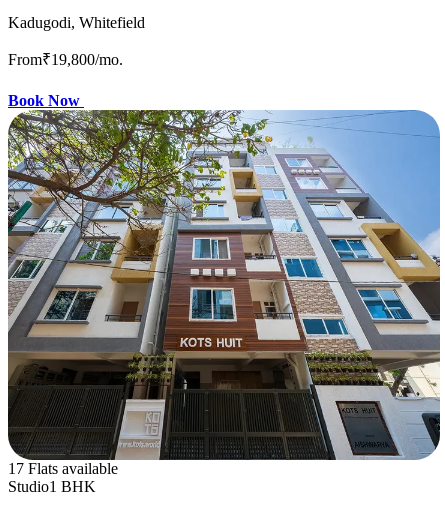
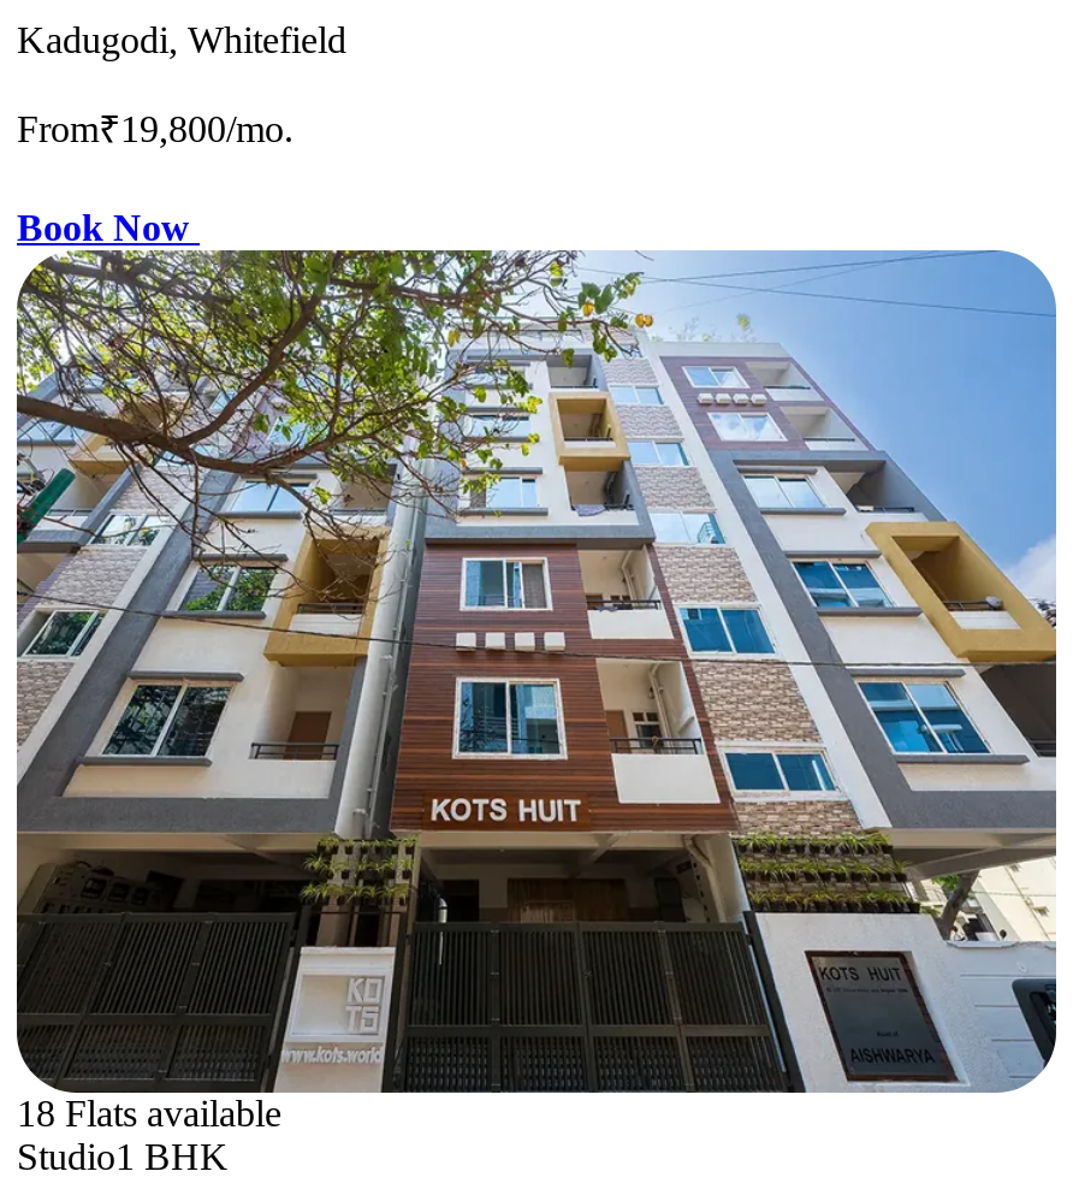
[8,459,118,476] 17 Flats available -> [17,1092,281,1132] 18 Flats available

